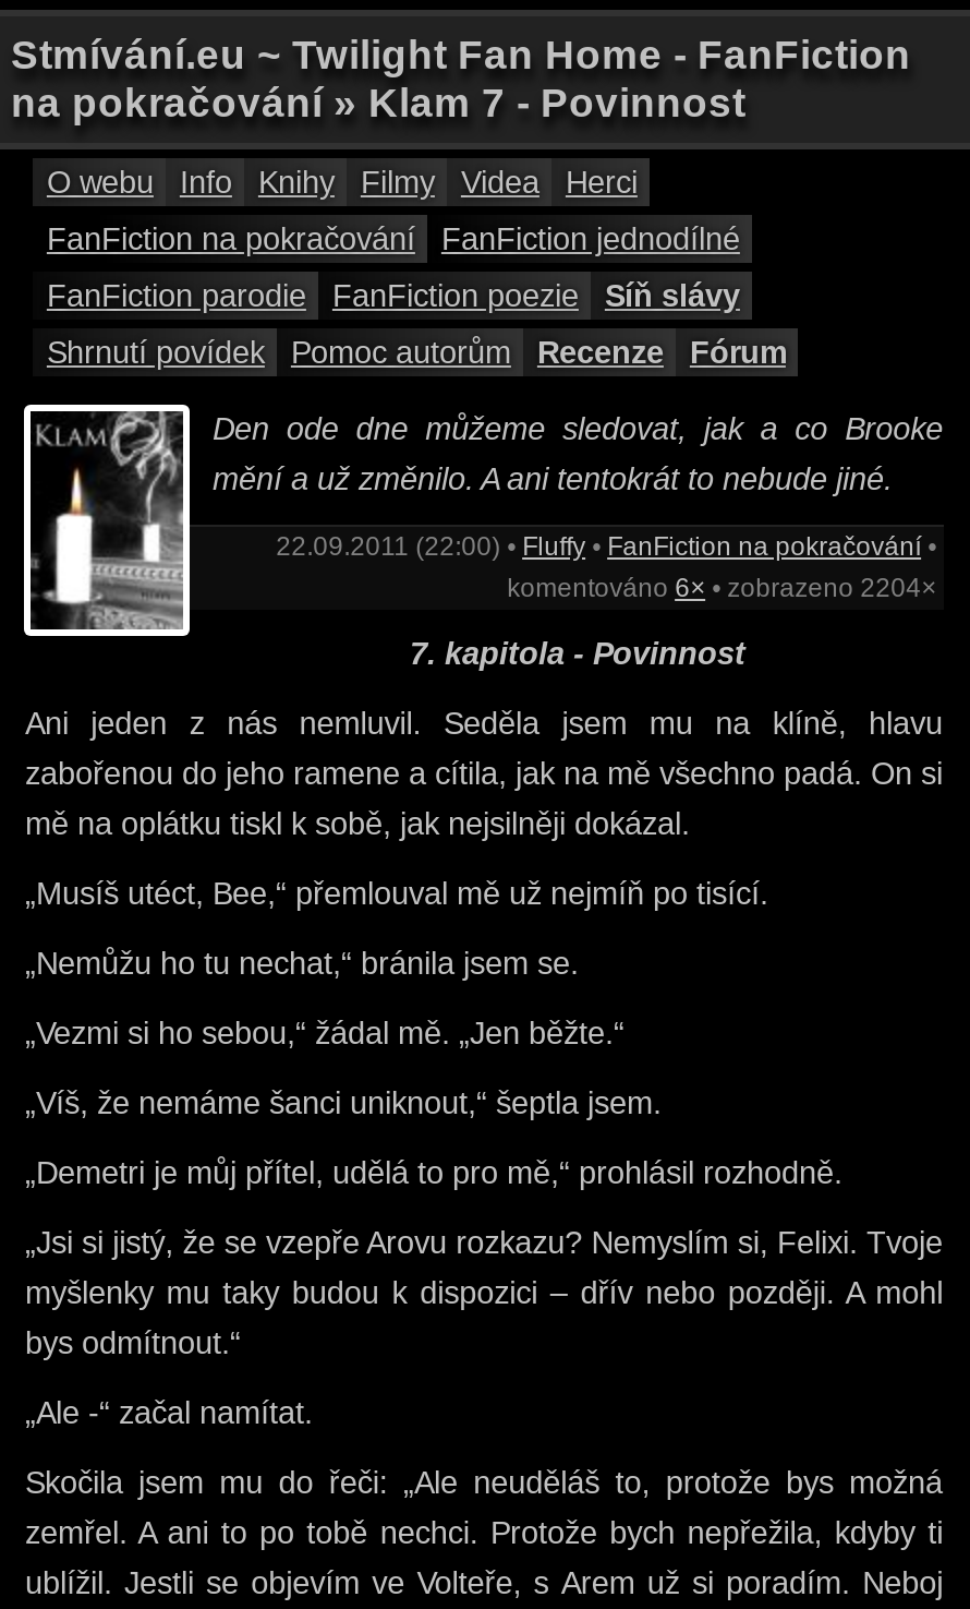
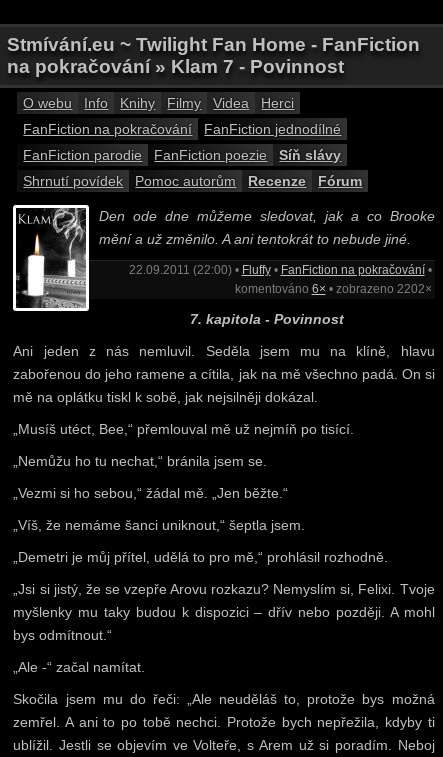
[507,573,936,603] komentováno 6× • zobrazeno 2204× -> [235,282,432,296] komentováno 6× • zobrazeno 2202×

